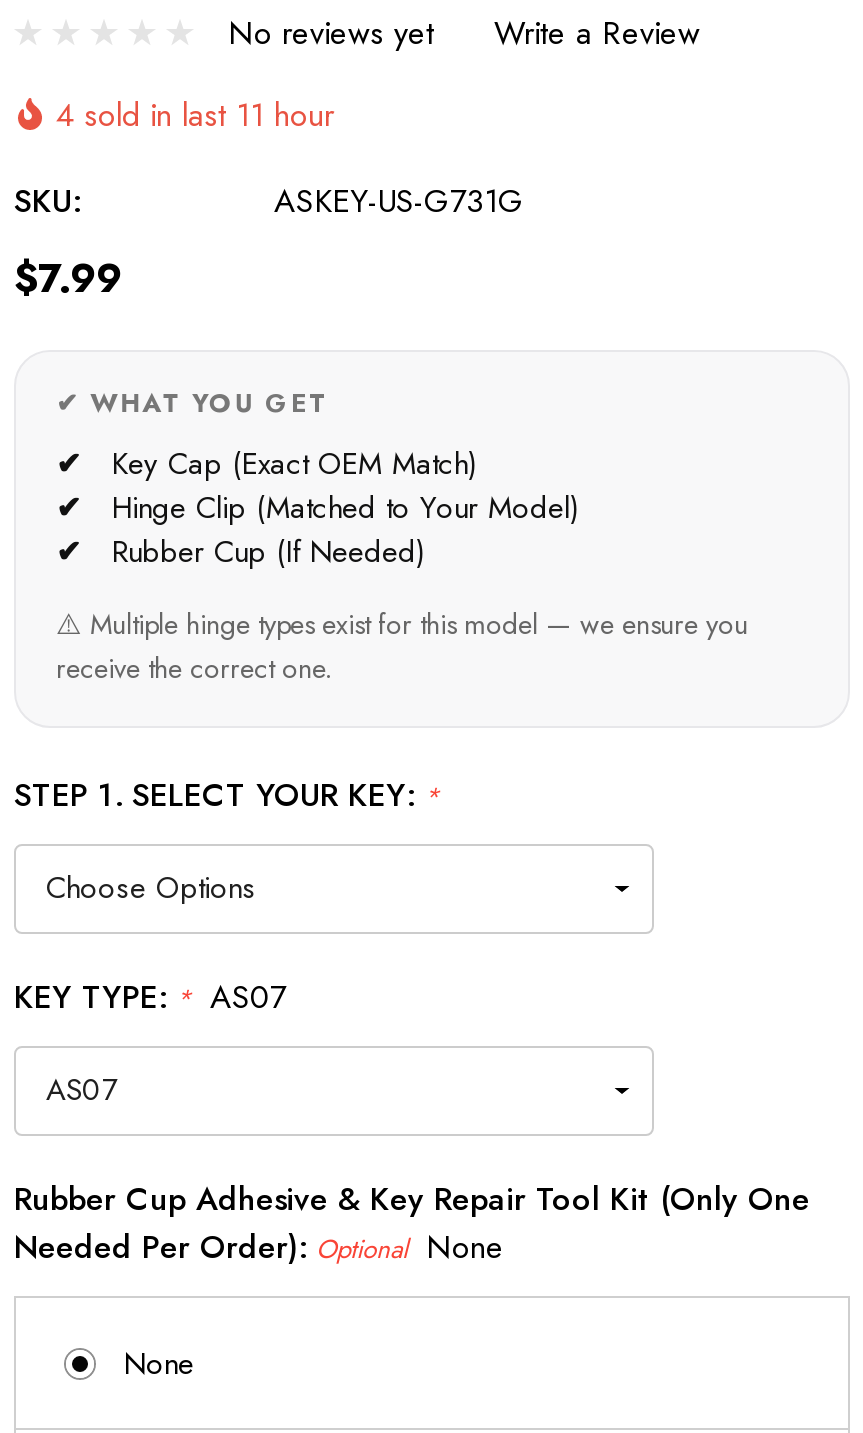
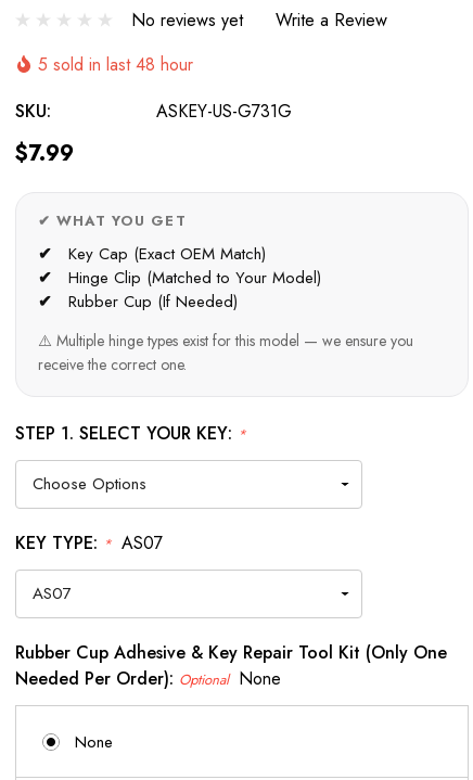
[56,92,334,138] 4 sold in last 11 hour -> [38,52,193,77] 5 sold in last 48 hour

